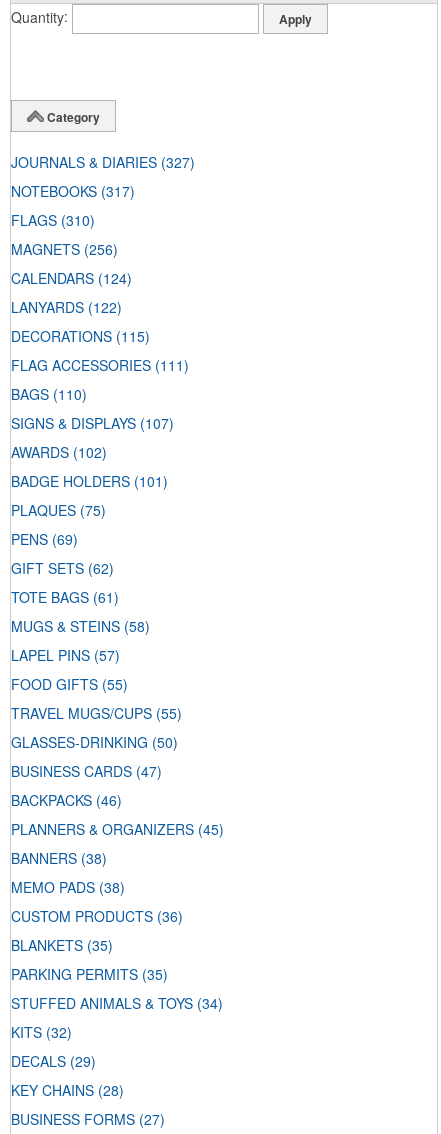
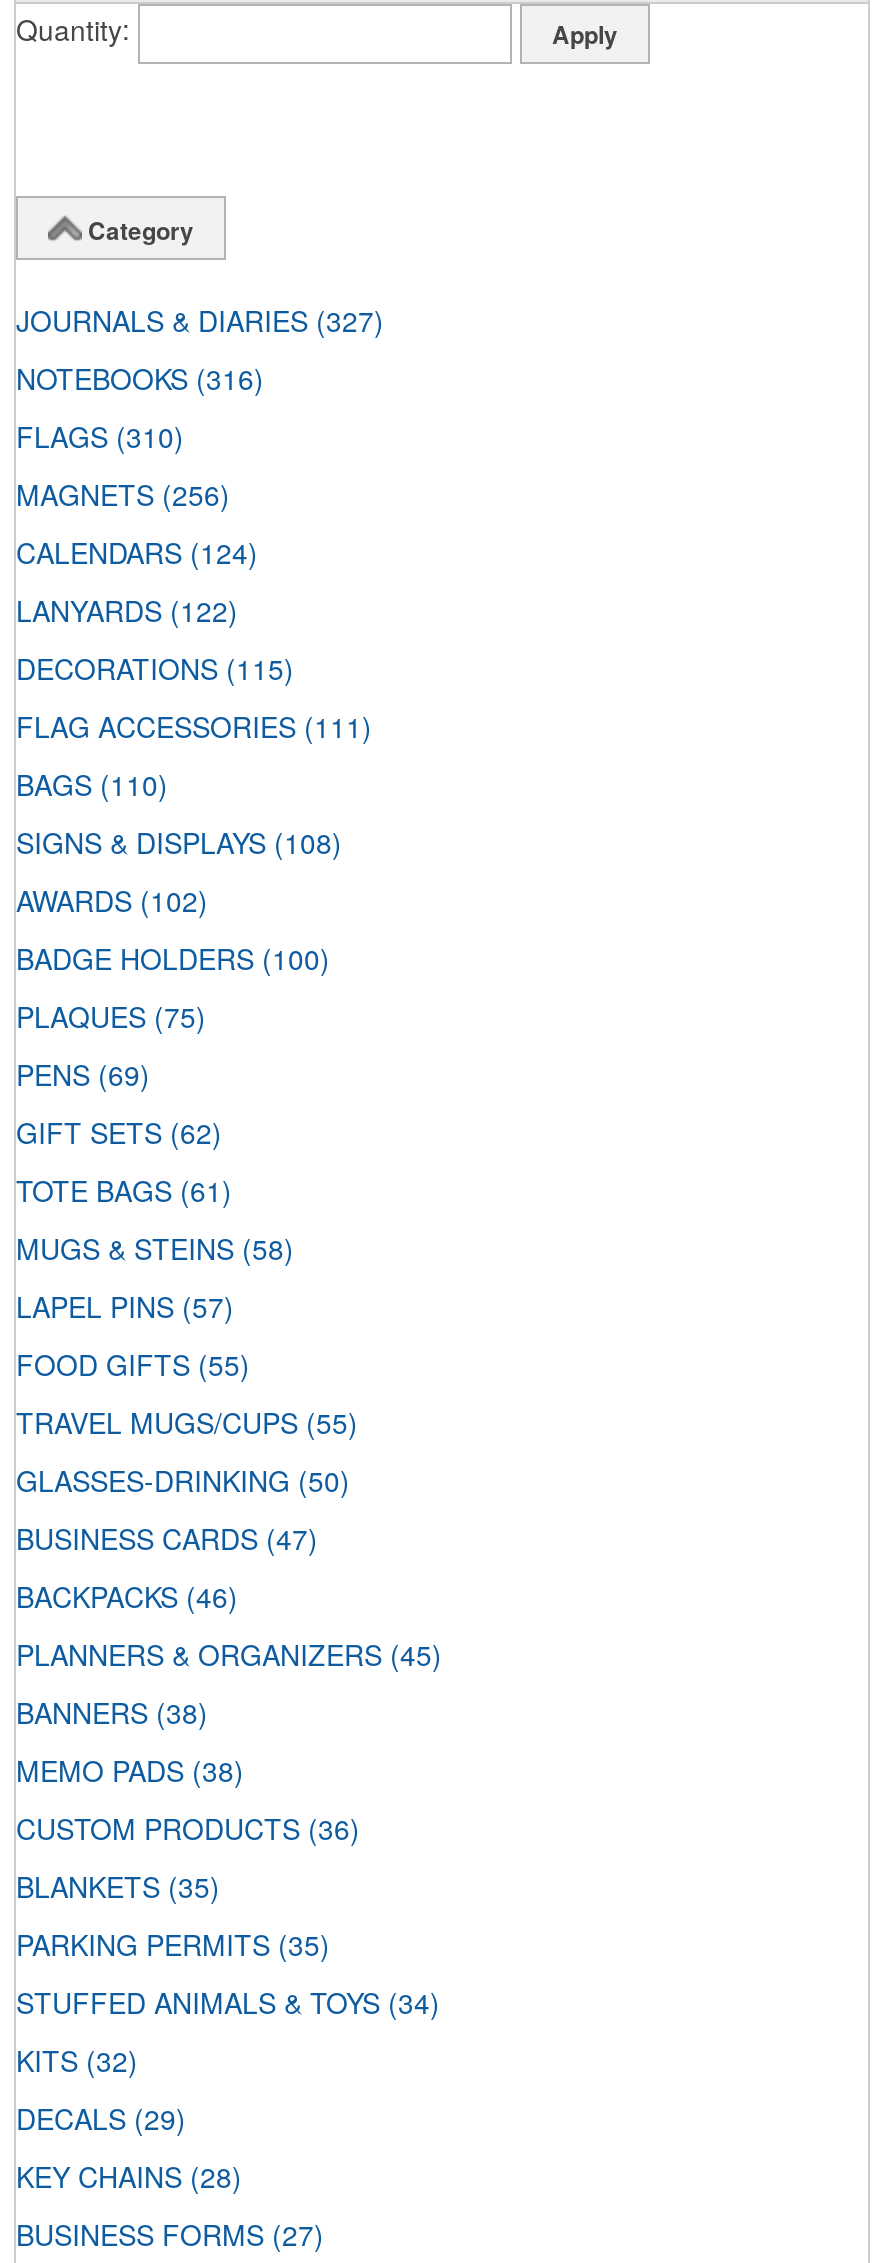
[11,181,135,201] NOTEBOOKS (317) -> [16,358,264,398] NOTEBOOKS (316)
[11,413,174,433] SIGNS & DISPLAYS (107) -> [16,822,342,862] SIGNS & DISPLAYS (108)
[11,471,168,491] BADGE HOLDERS (101) -> [16,938,330,978] BADGE HOLDERS (100)

